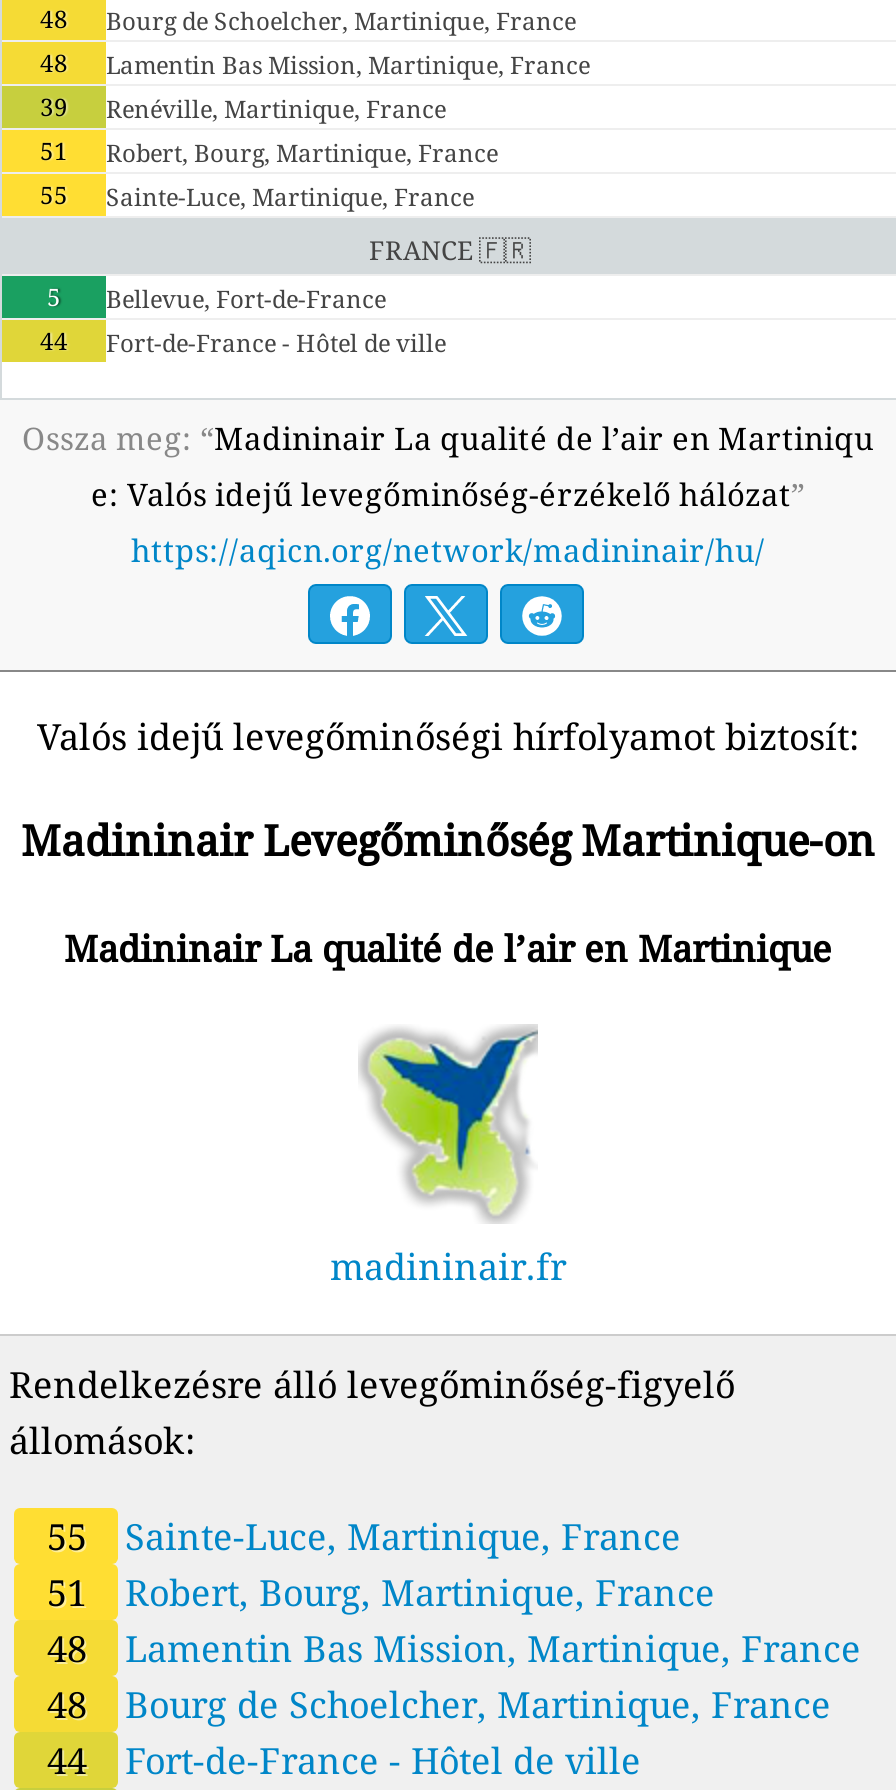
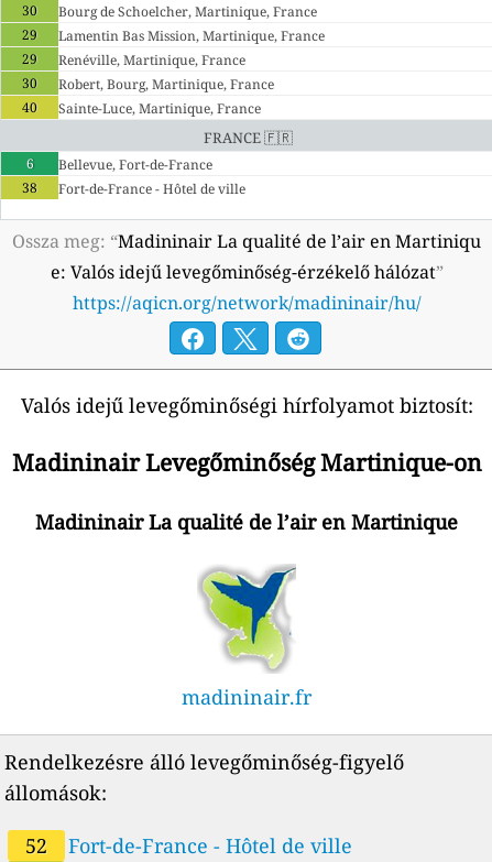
[40,2,576,38] 48 Bourg de Schoelcher, Martinique, France -> [22,1,317,21] 30 Bourg de Schoelcher, Martinique, France
[40,46,590,82] 48 Lamentin Bas Mission, Martinique, France -> [22,25,325,45] 29 Lamentin Bas Mission, Martinique, France
[40,90,446,126] 39 Renéville, Martinique, France -> [22,50,245,69] 29 Renéville, Martinique, France
[40,134,498,170] 51 Robert, Bourg, Martinique, France -> [22,74,274,94] 30 Robert, Bourg, Martinique, France
[40,178,474,214] 55 Sainte-Luce, Martinique, France -> [22,98,261,118] 40 Sainte-Luce, Martinique, France
[47,280,386,316] 5 Bellevue, Fort-de-France -> [26,154,212,174] 6 Bellevue, Fort-de-France
[40,324,446,360] 44 Fort-de-France - Hôtel de ville -> [22,178,245,198] 38 Fort-de-France - Hôtel de ville
[47,1512,861,1784] 55 | Sainte-Luce, Martinique, France | 51 | Robert, Bourg, Martinique, France | 48 | Lamentin Bas Mission, Martinique, France | 48 | Bourg de Schoelcher, Martinique, France | 44 -> [26,832,48,859] 52

